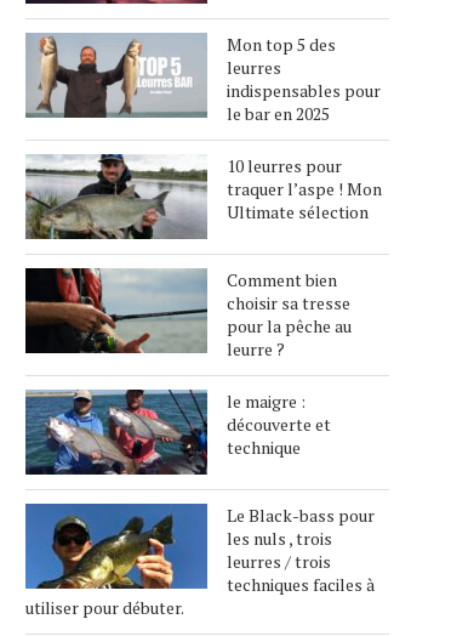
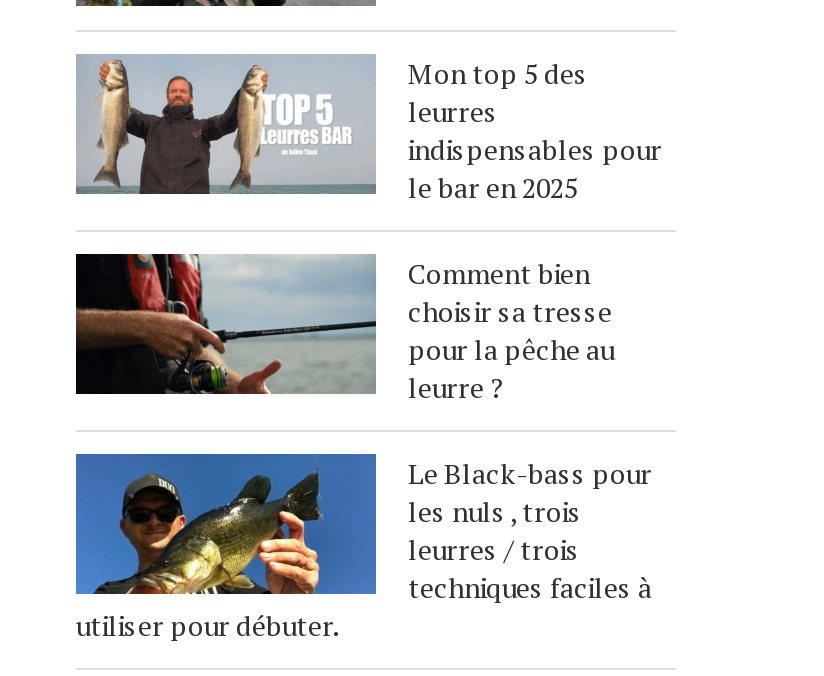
[25,154,382,240] [image] | 10 leurres pour | traquer l’aspe ! Mon | Ultimate sélection -> none
[24,389,331,476] [image] | le maigre : | découverte et | technique -> none

